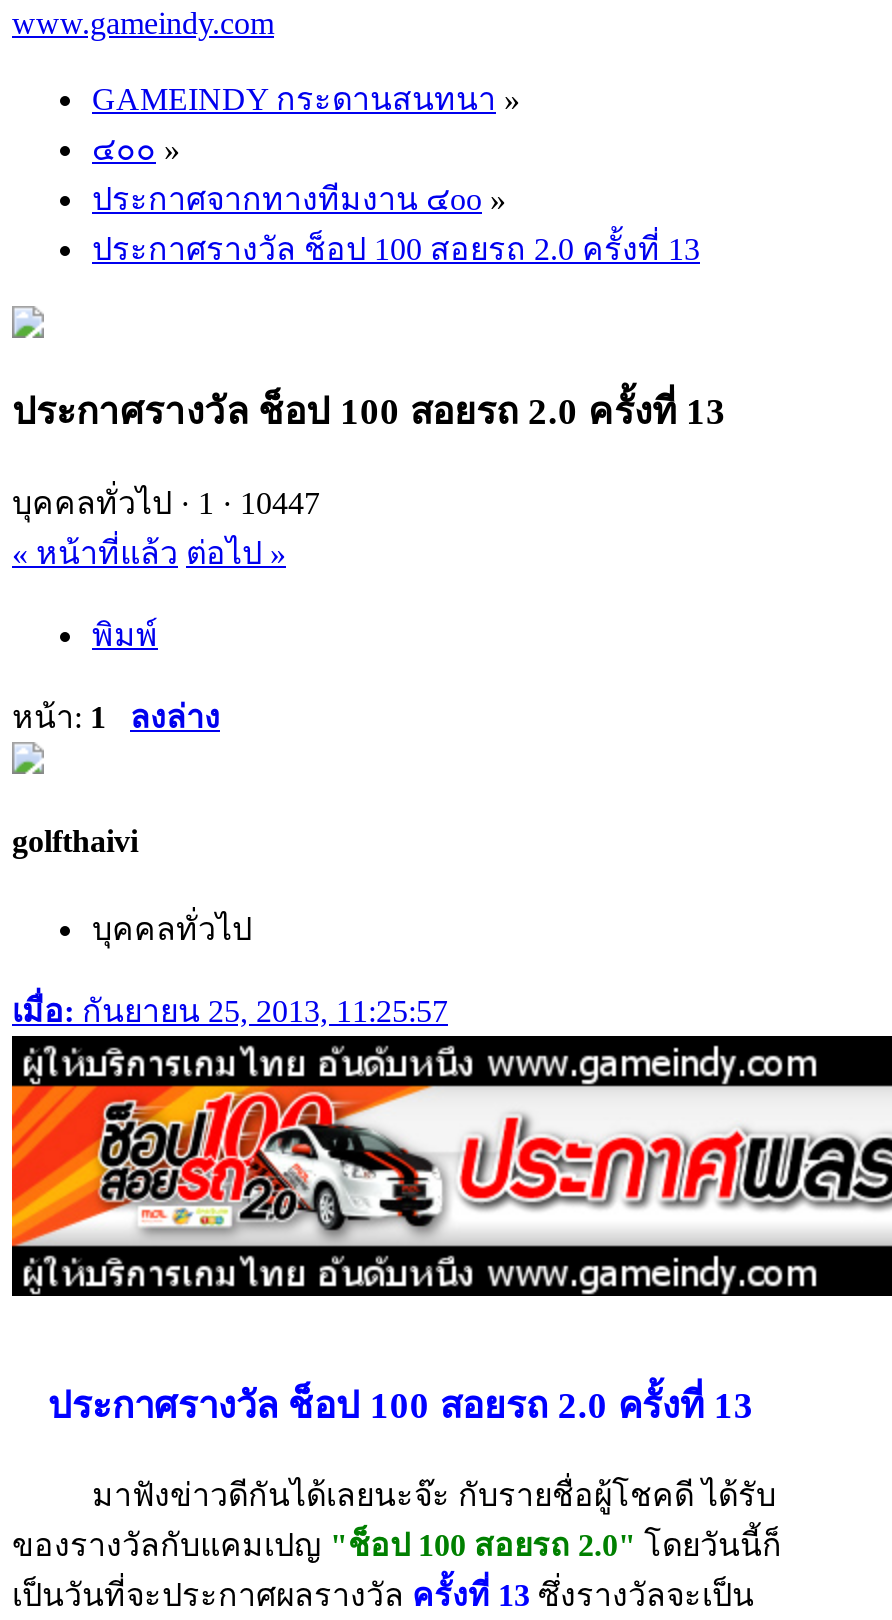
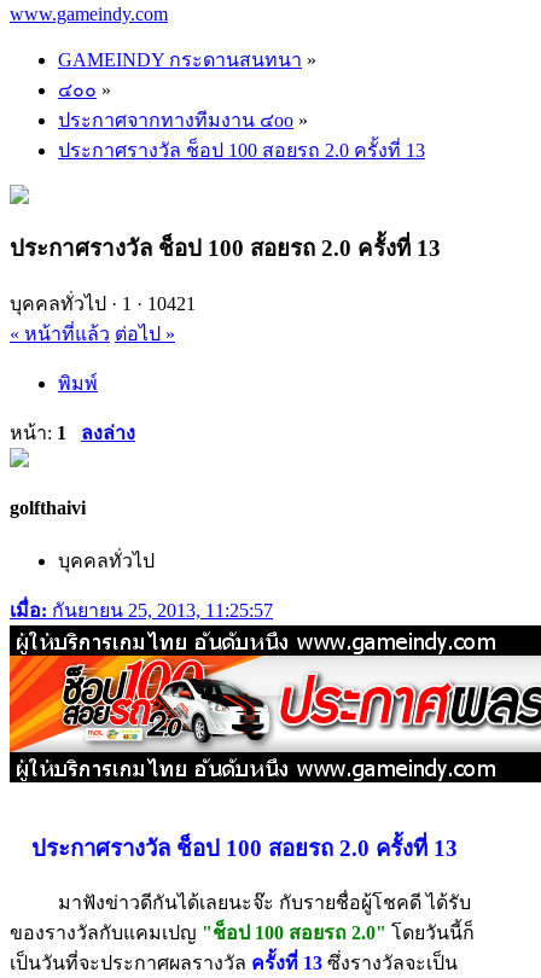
[12,486,320,520] บุคคลทั่วไป · 1 · 10447 -> [10,293,196,314] บุคคลทั่วไป · 1 · 10421

